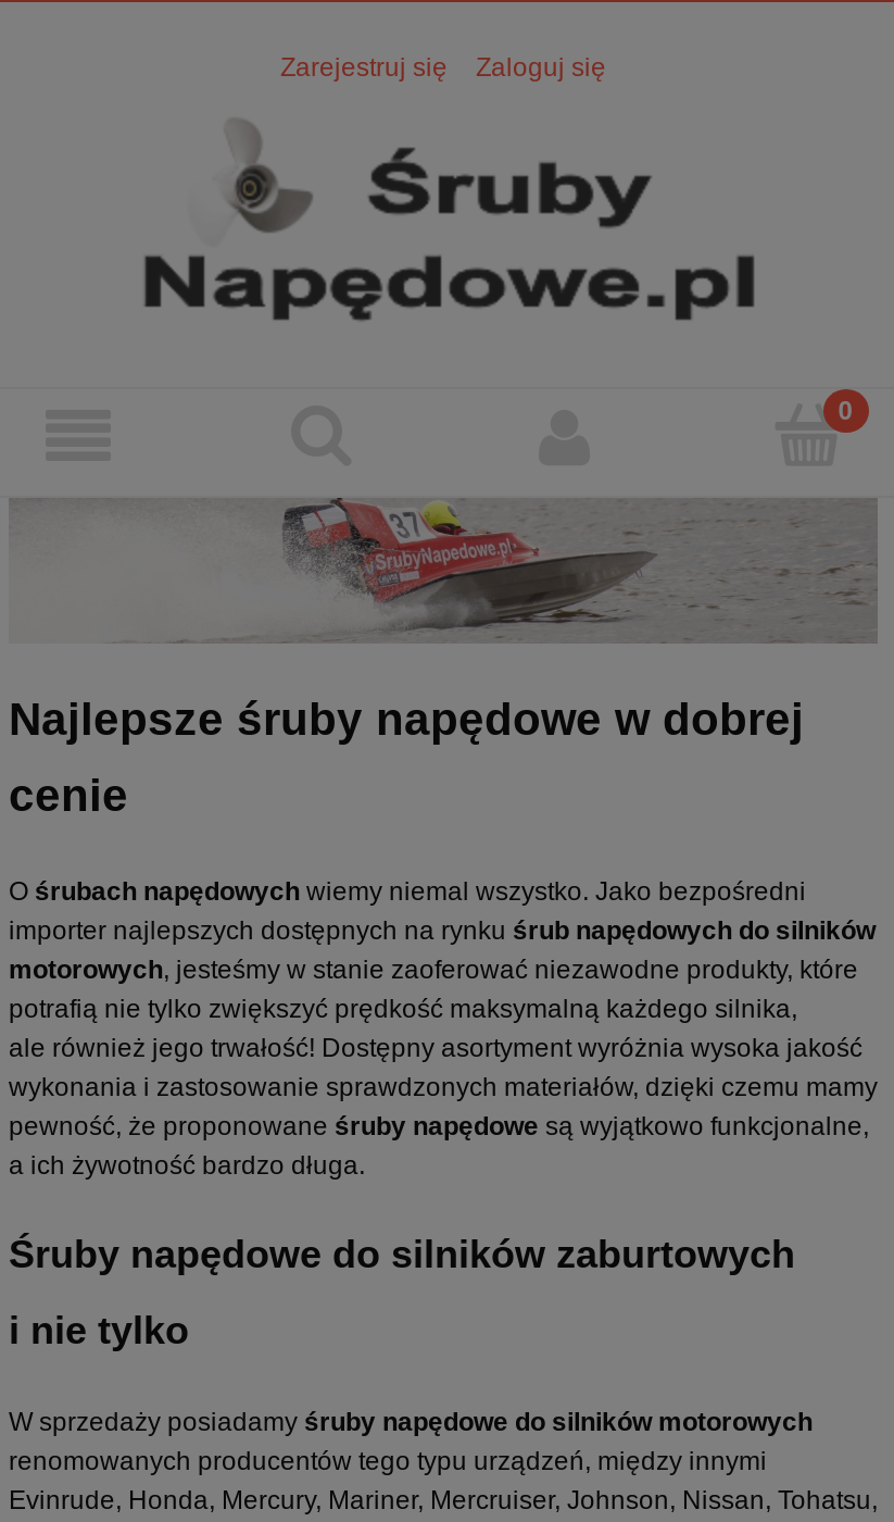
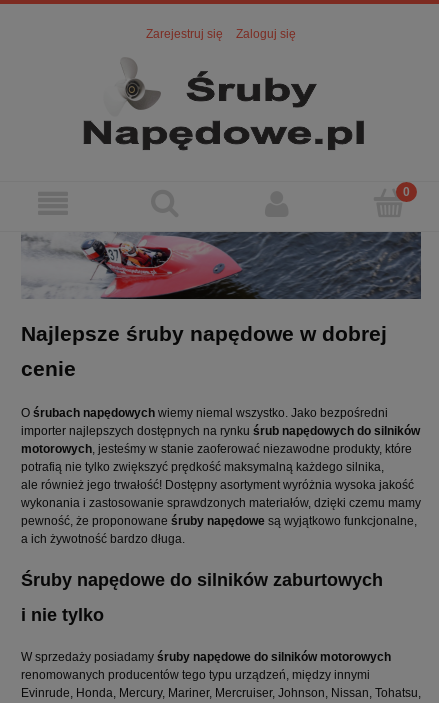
[11,498,876,644] [image] -> [22,231,421,300] [image]

